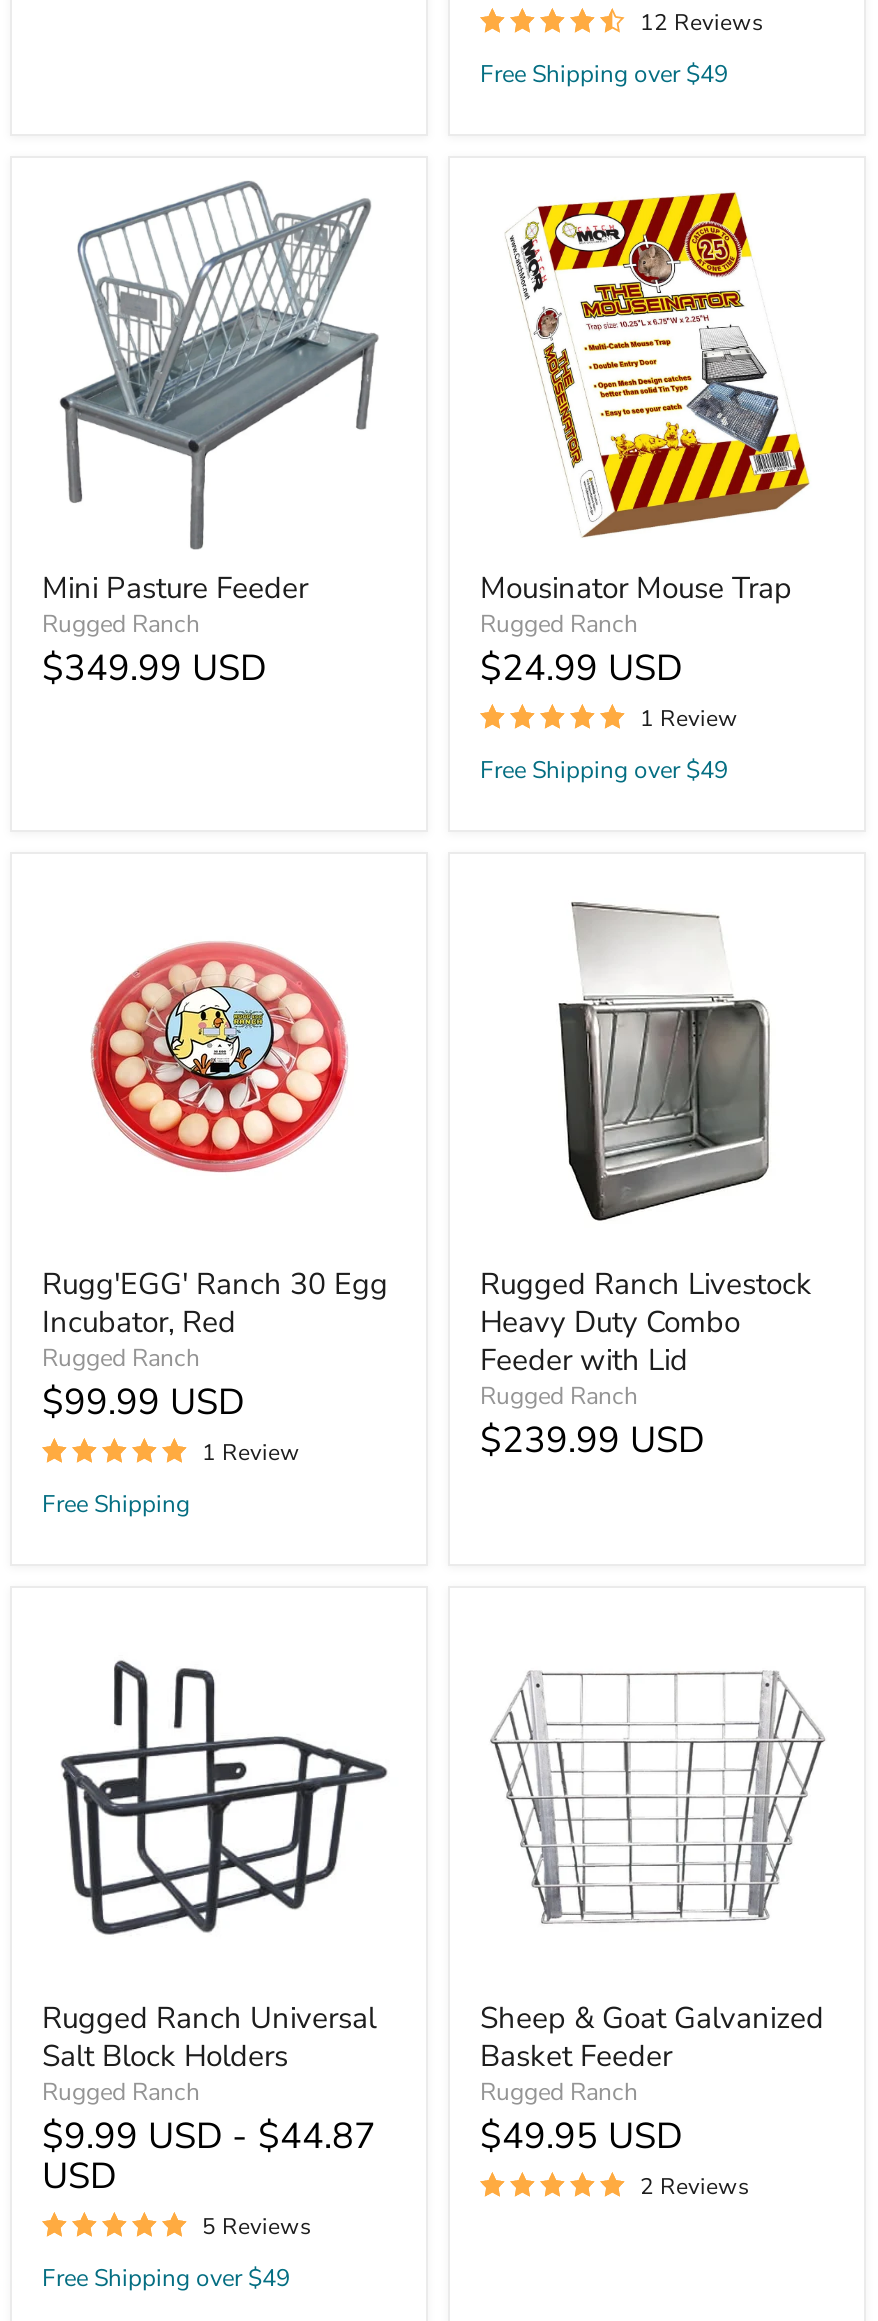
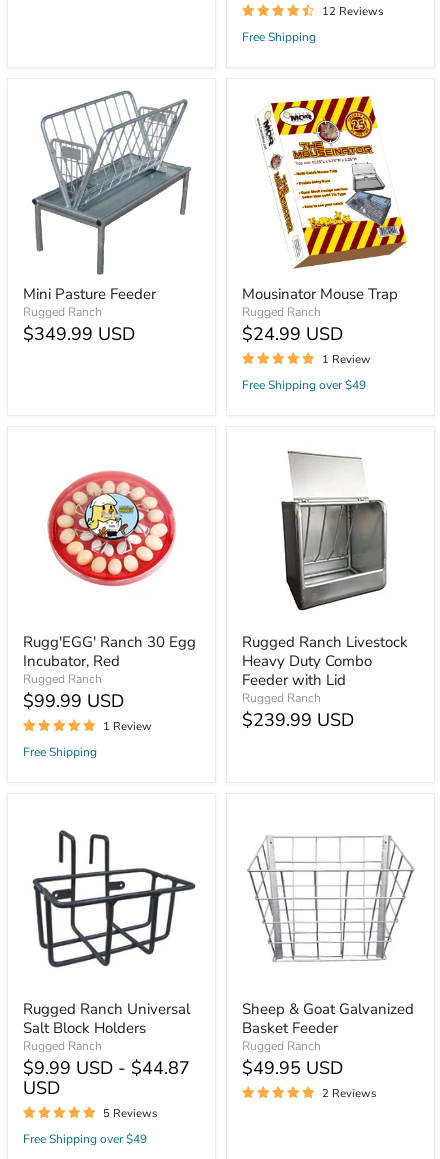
[480,58,728,90] Free Shipping over $49 -> [242,29,316,45] Free Shipping

